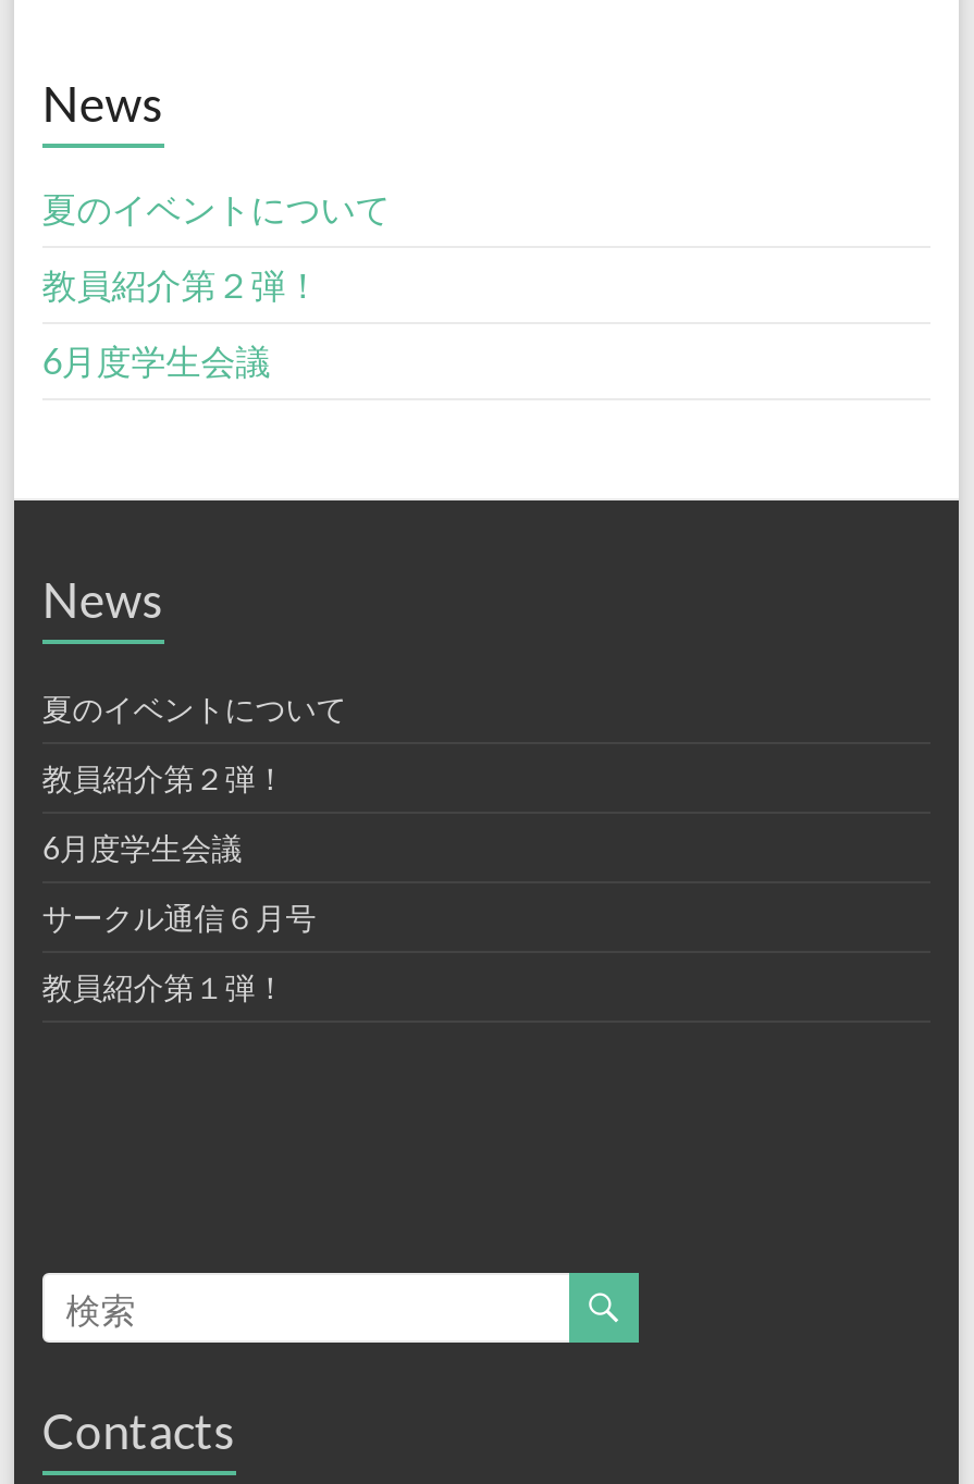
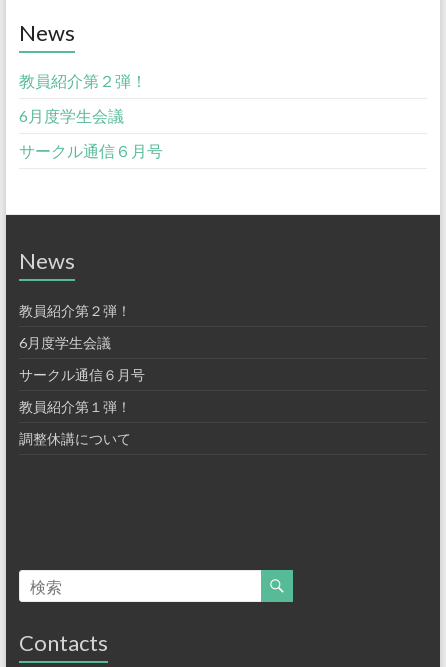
[42,187,390,228] 夏のイベントについて -> none
moved [42,263,321,381] -> [19,71,147,125]: 教員紹介第２弾！ | 6月度学生会議
none -> [19,141,163,160] サークル通信６月号
[42,690,347,727] 夏のイベントについて -> none
moved [42,759,316,1005] -> [19,302,145,415]: 教員紹介第２弾！ | 6月度学生会議 | サークル通信６月号 | 教員紹介第１弾！
none -> [19,430,131,447] 調整休講について

